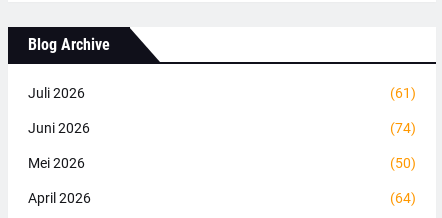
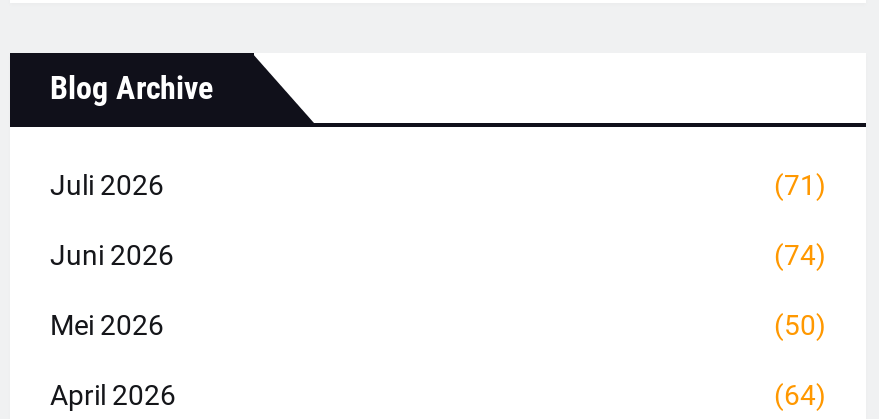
[390,85,416,101] (61) -> [774,168,826,200] (71)

